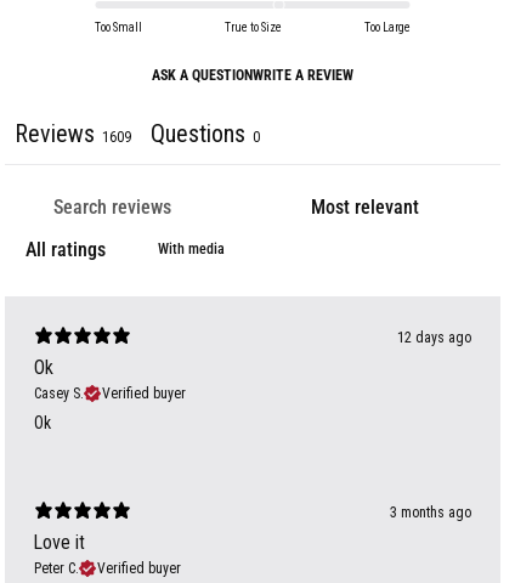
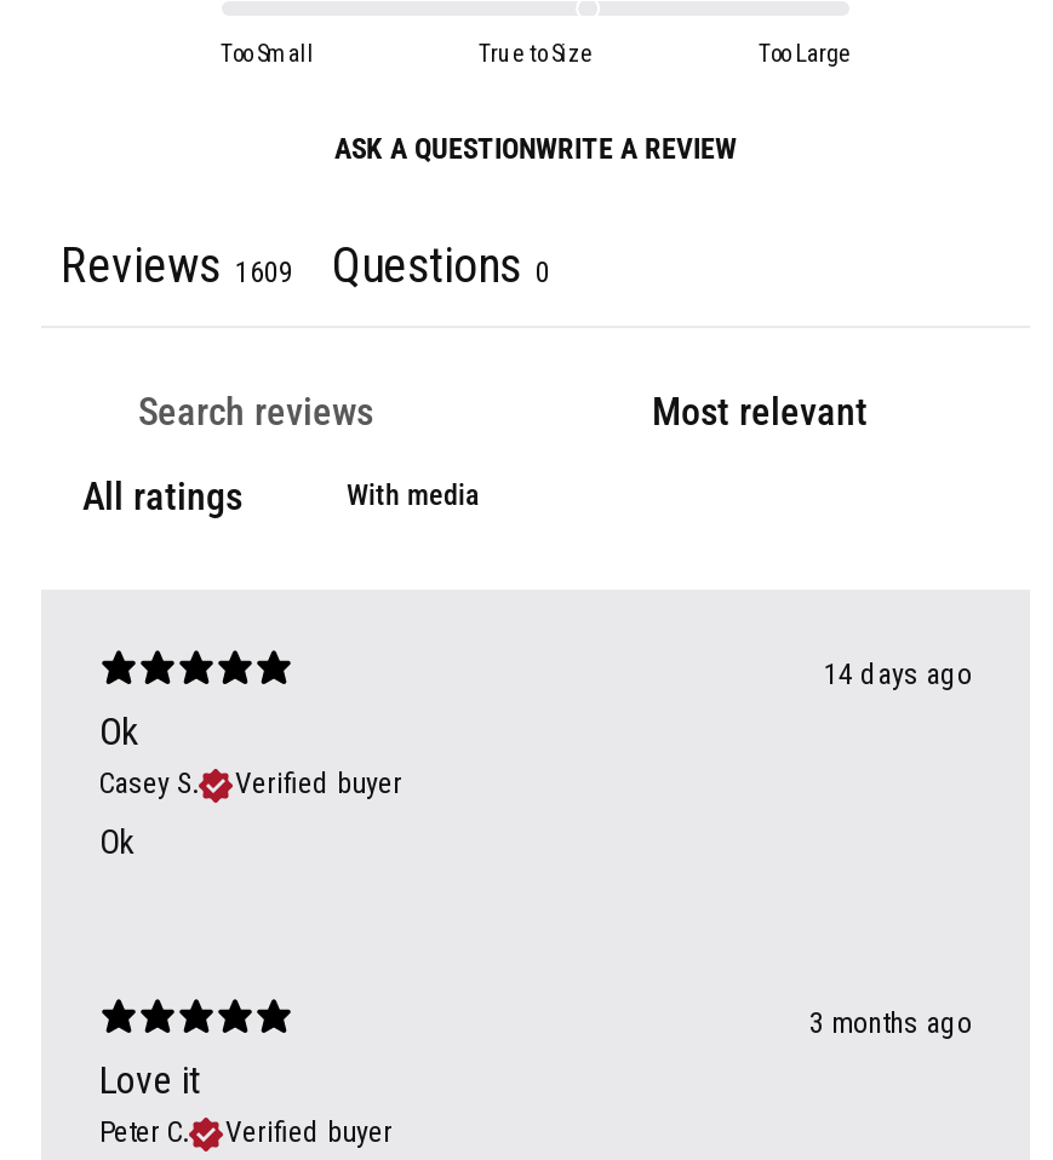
[397,329,471,346] 12 days ago -> [824,657,972,691] 14 days ago

